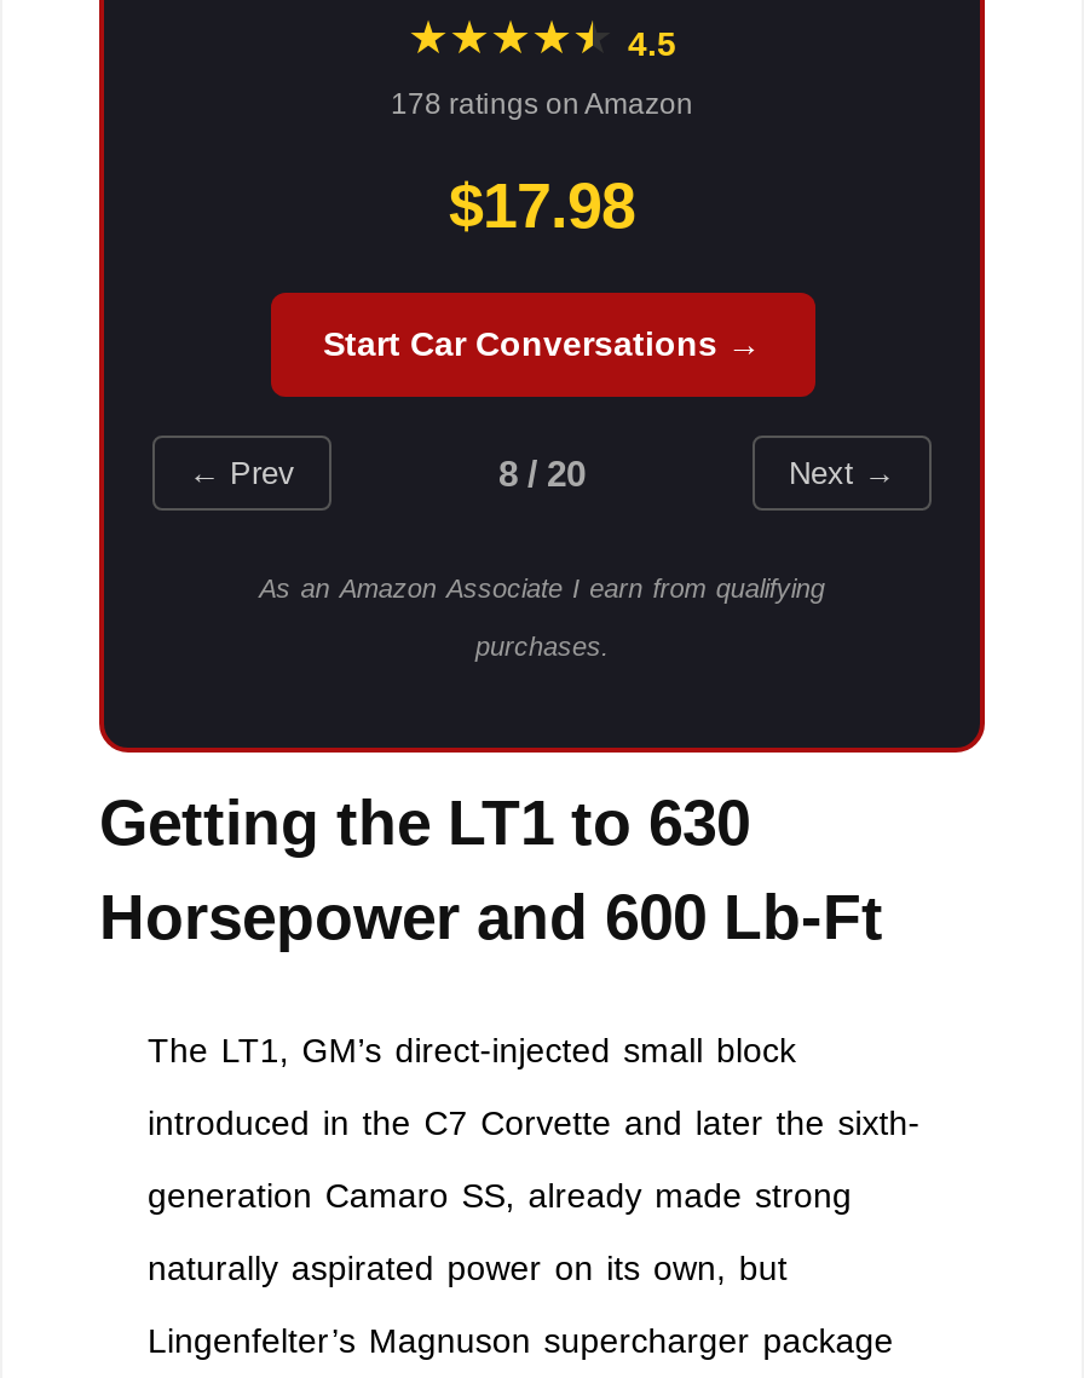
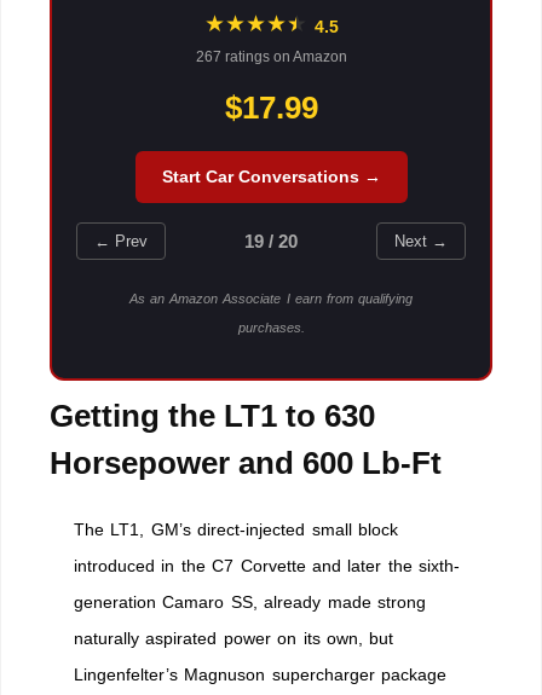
[391,87,693,121] 178 ratings on Amazon -> [195,48,347,65] 267 ratings on Amazon
[449,169,635,242] $17.98 -> [224,89,318,126] $17.99
[498,451,586,492] 8 / 20 -> [244,230,298,251] 19 / 20

